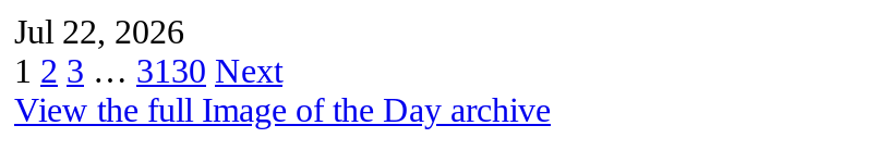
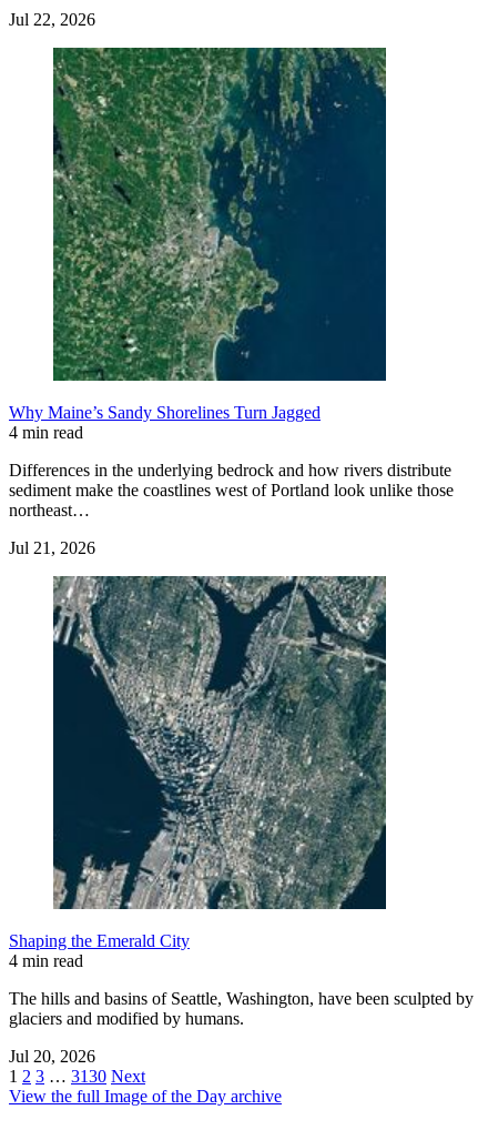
none -> [9,47,454,558] [image] | Why Maine’s Sandy Shorelines Turn Jagged | 4 min read | Differences in the underlying bedrock and how rivers distribute | sediment make the coastlines west of Portland look unlike those | northeast… | Jul 21, 2026
none -> [9,575,474,1066] [image] | Shaping the Emerald City | 4 min read | The hills and basins of Seattle, Washington, have been sculpted by | glaciers and modified by humans. | Jul 20, 2026

